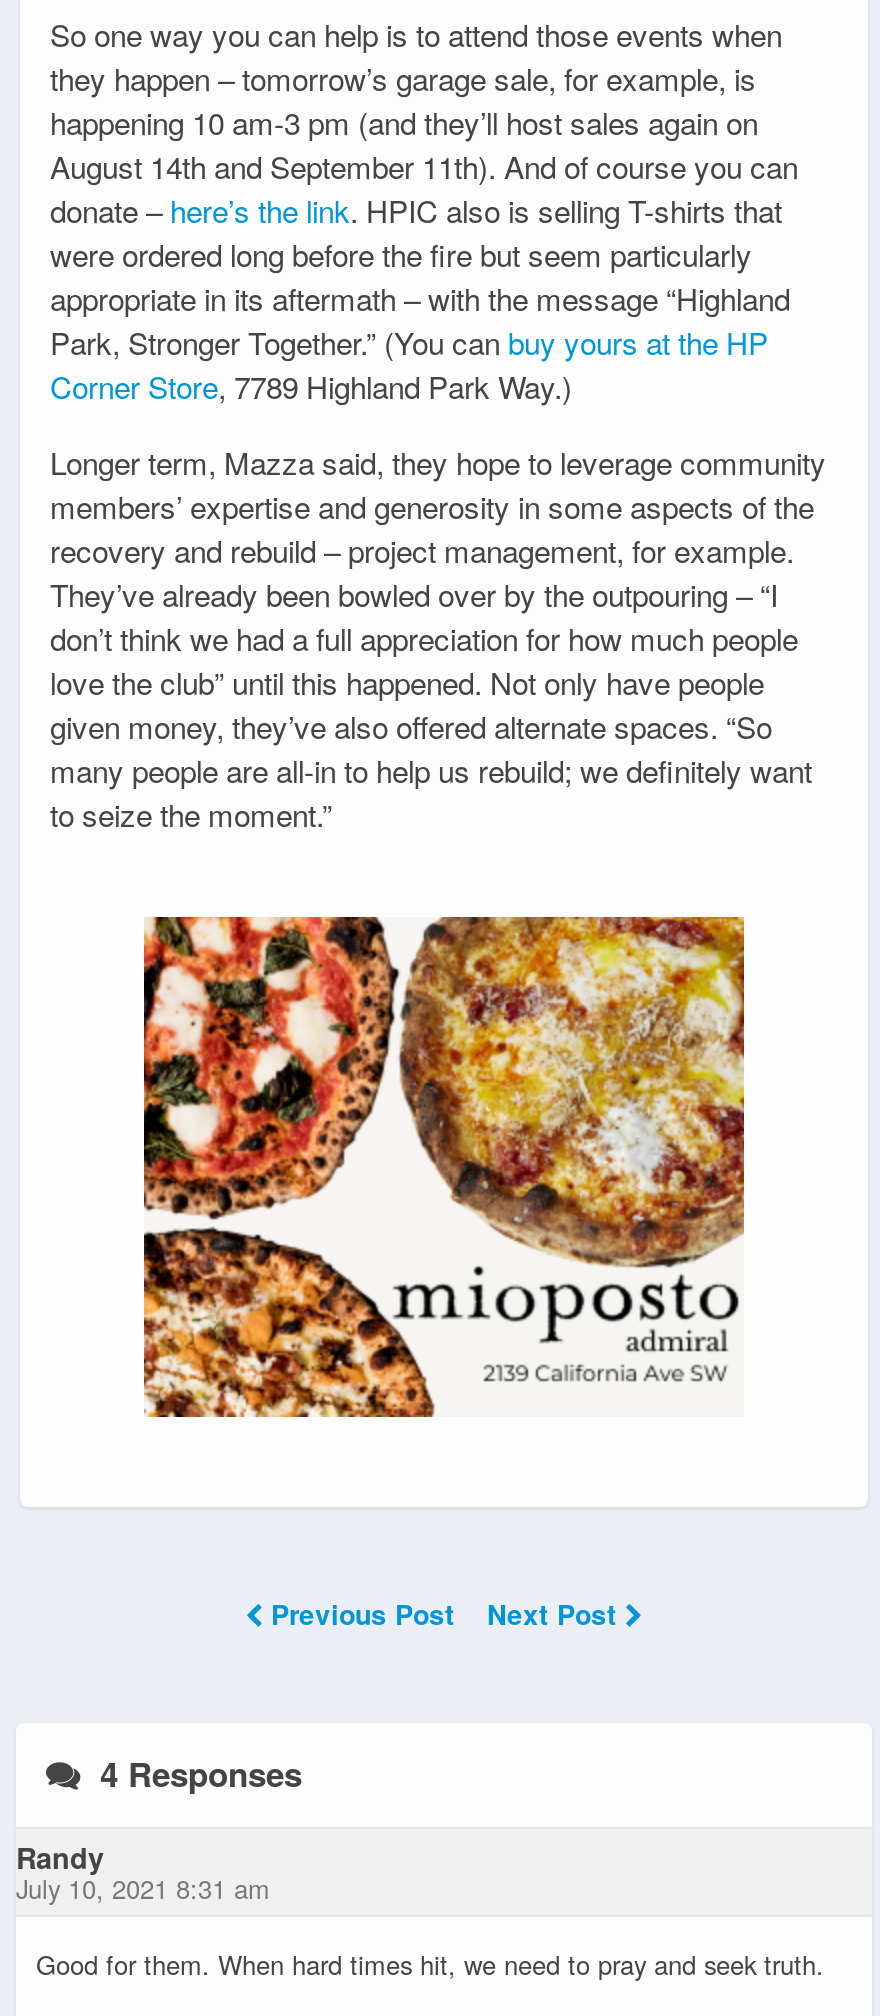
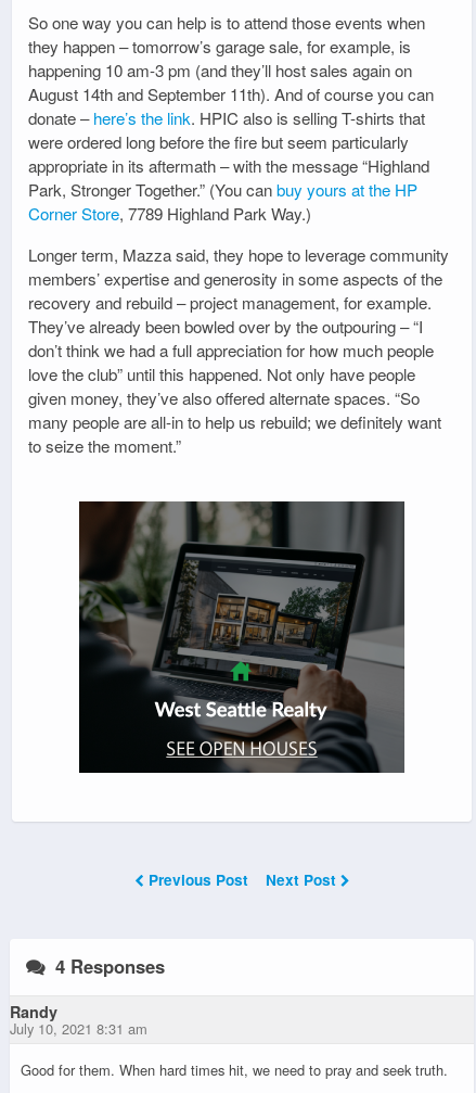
[142,915,746,1419] [image] -> [78,500,406,774] [image]

